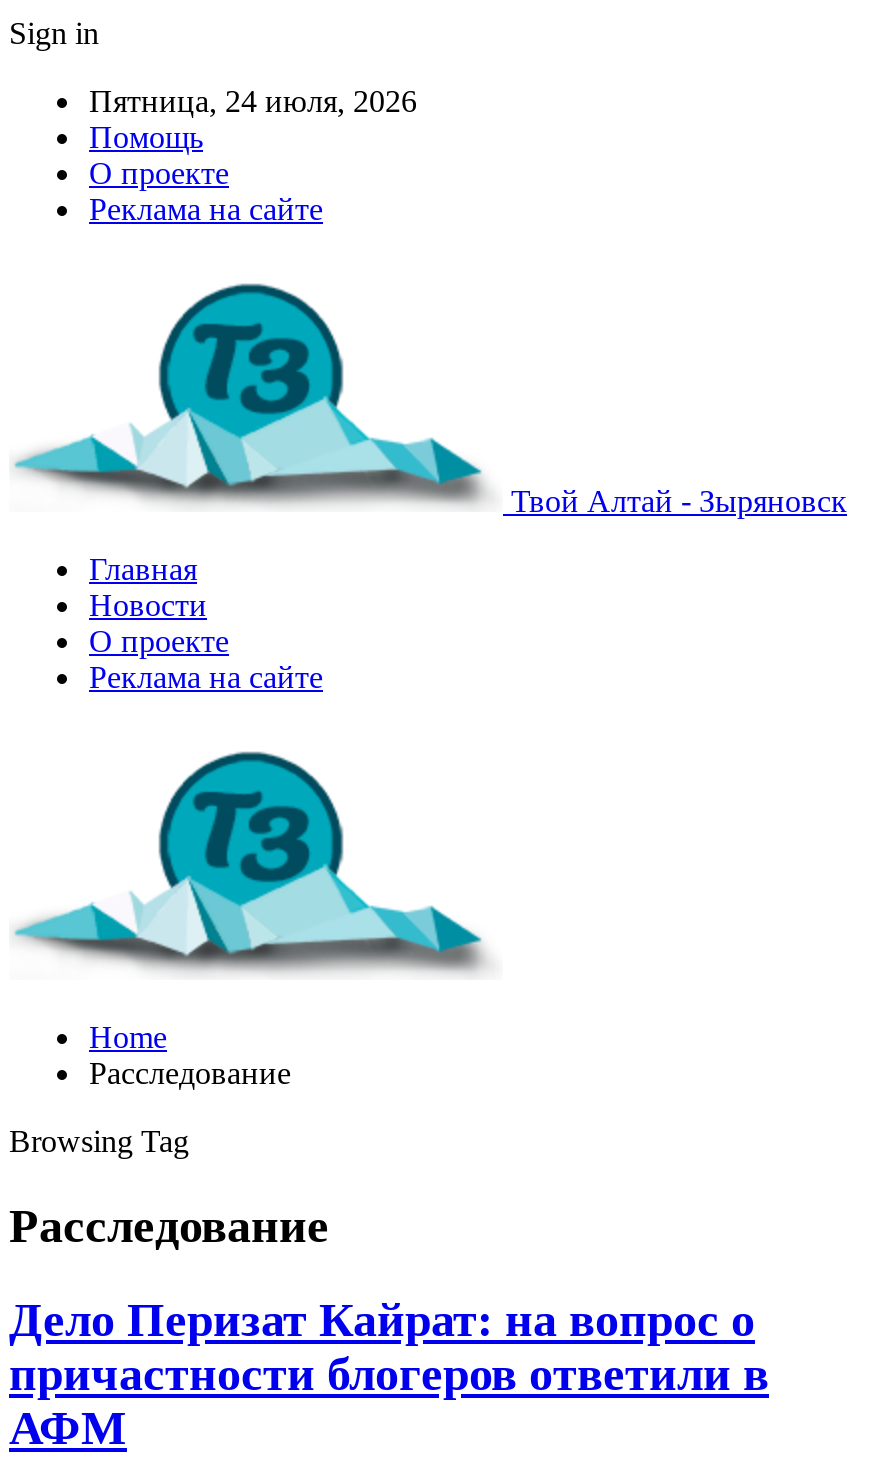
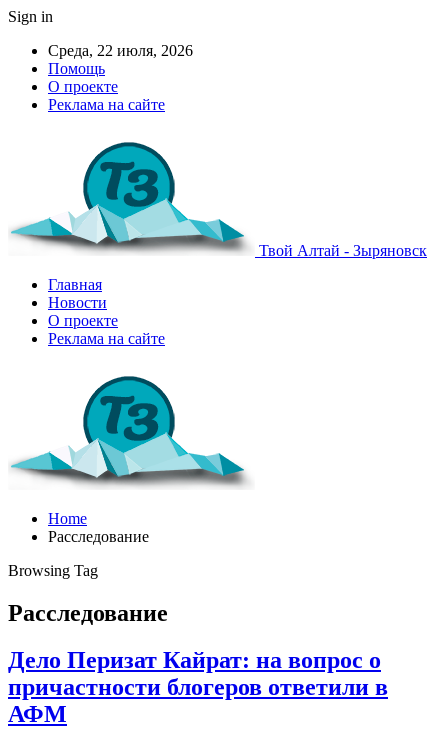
[89,84,417,118] Пятница, 24 июля, 2026 -> [48,42,193,59] Среда, 22 июля, 2026

